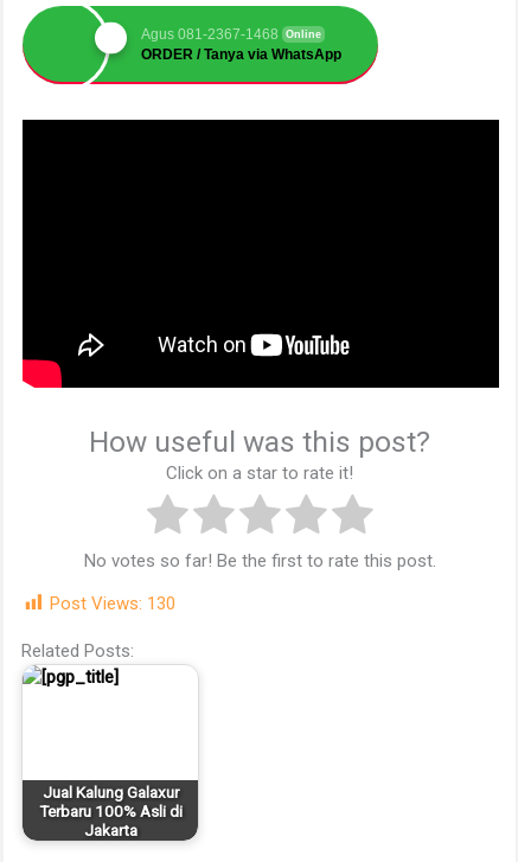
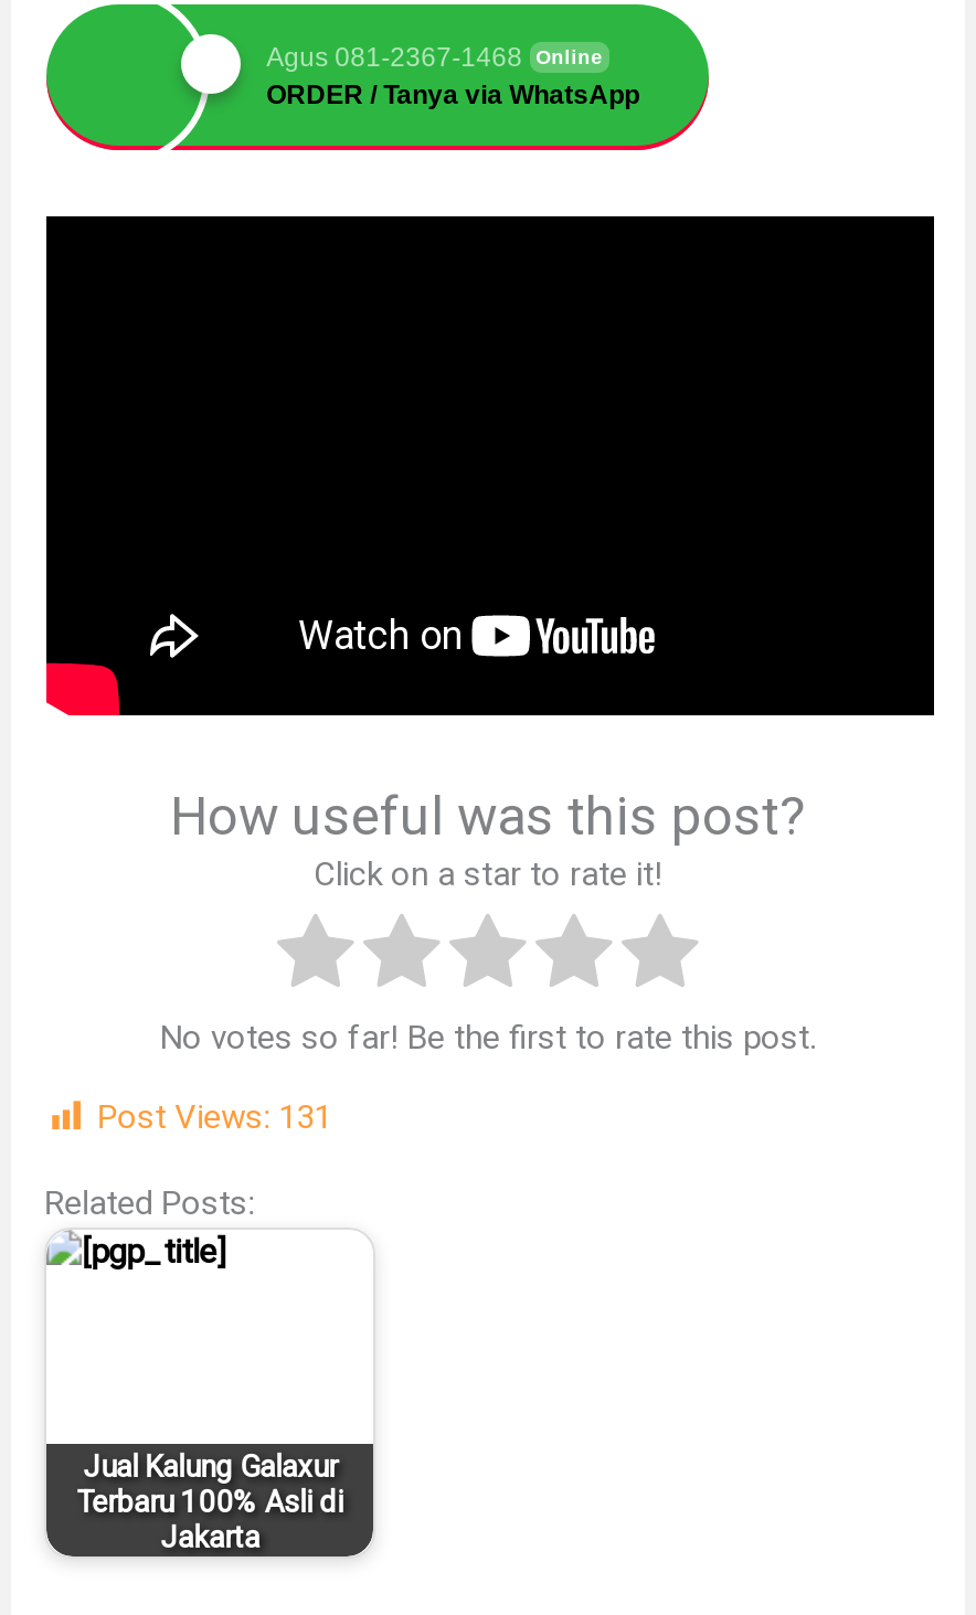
[50,593,176,615] Post Views: 130 -> [97,1096,331,1136] Post Views: 131

